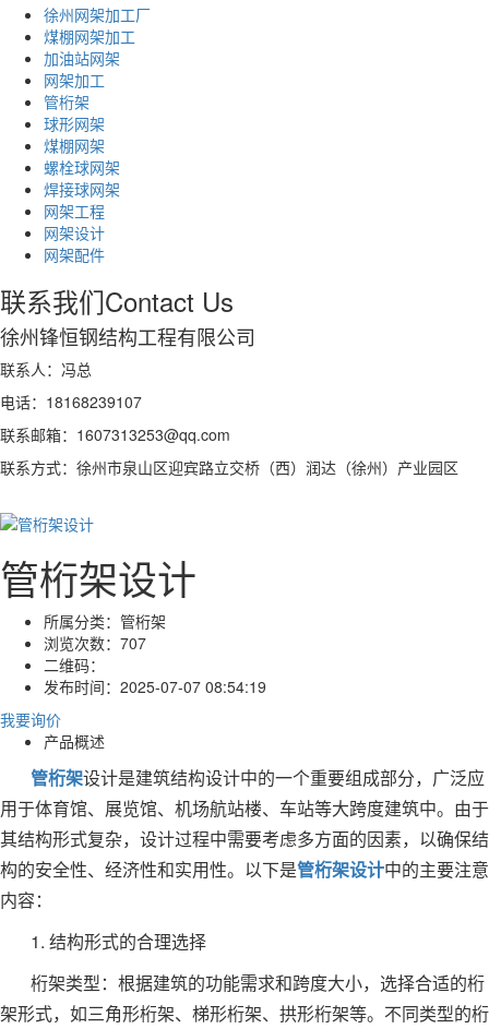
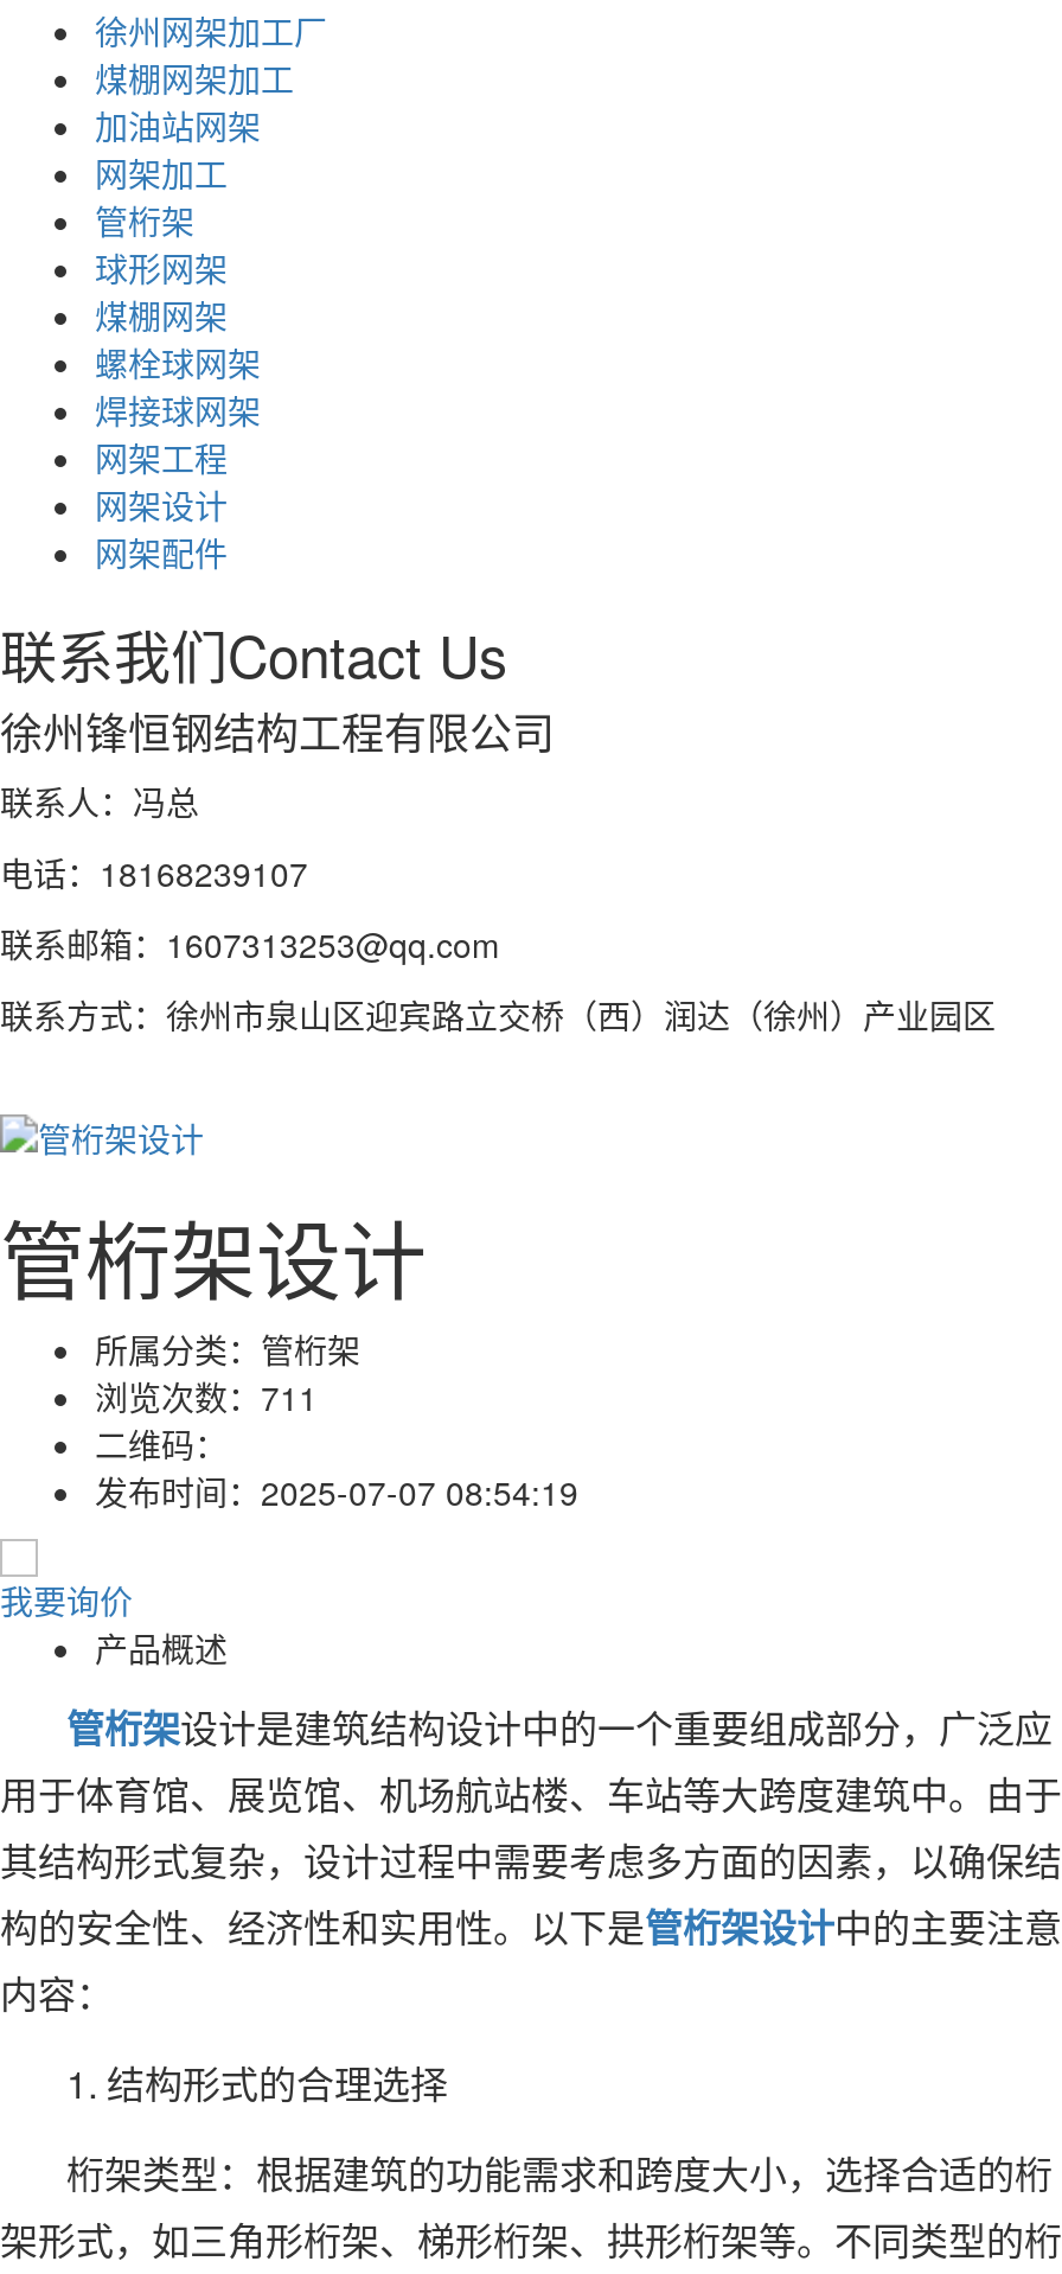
[44,632,146,654] 浏览次数：707 -> [95,1373,318,1420] 浏览次数：711

